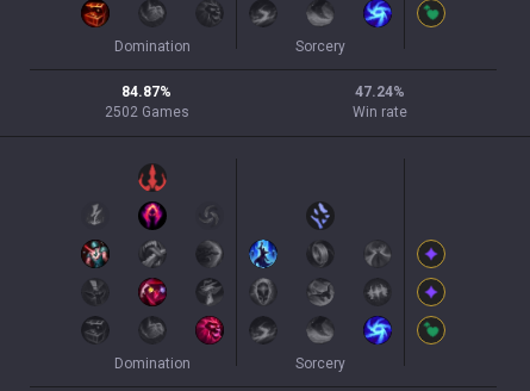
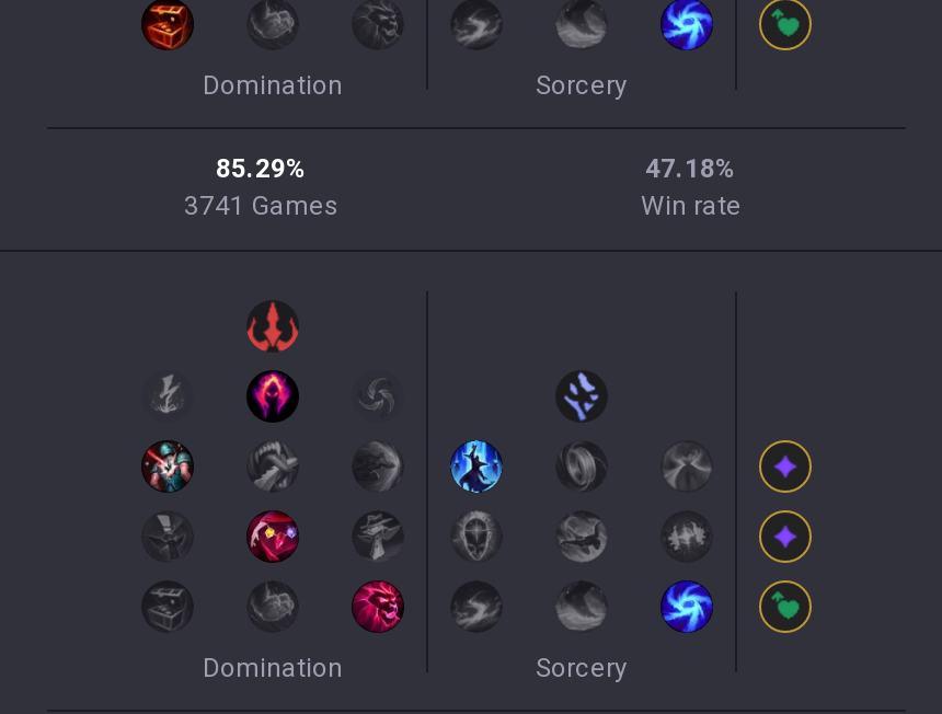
[121,83,172,100] 84.87% -> [216,153,308,184] 85.29%
[355,83,405,100] 47.24% -> [645,153,737,184] 47.18%
[104,104,189,120] 2502 Games -> [184,191,340,221] 3741 Games

